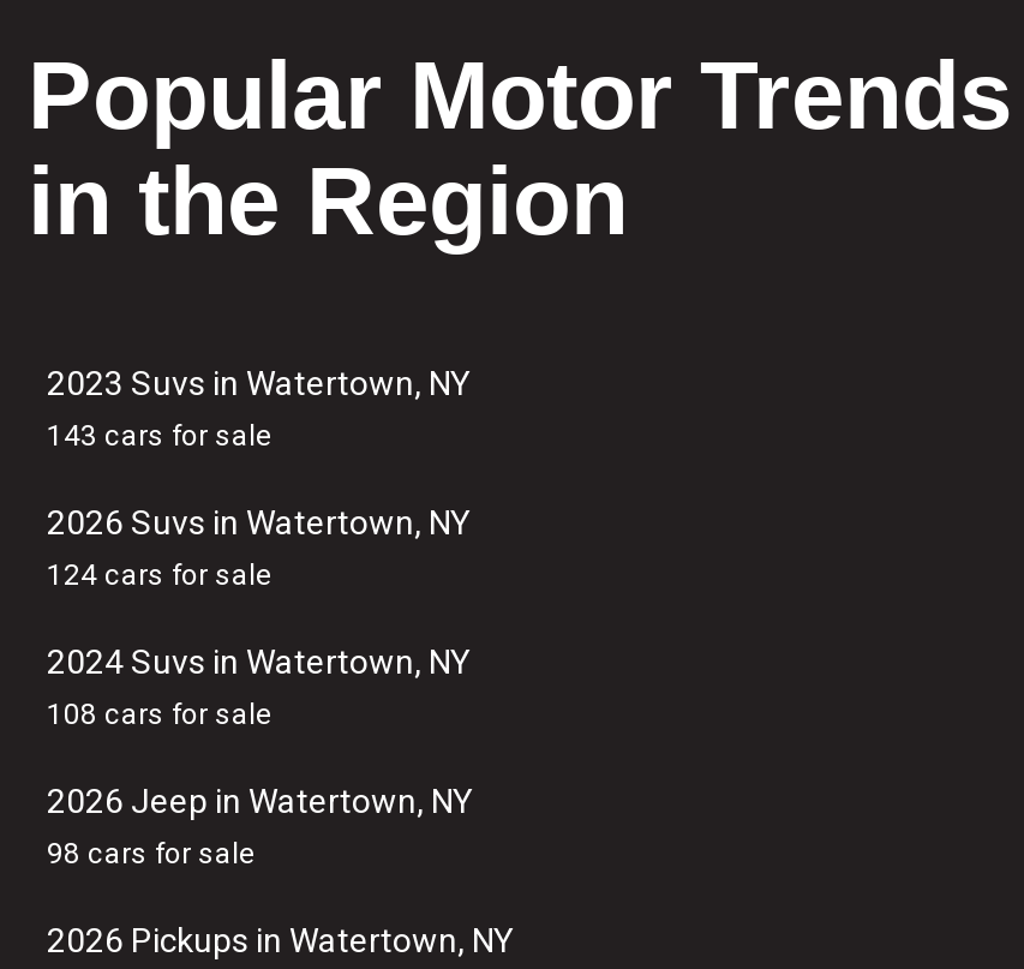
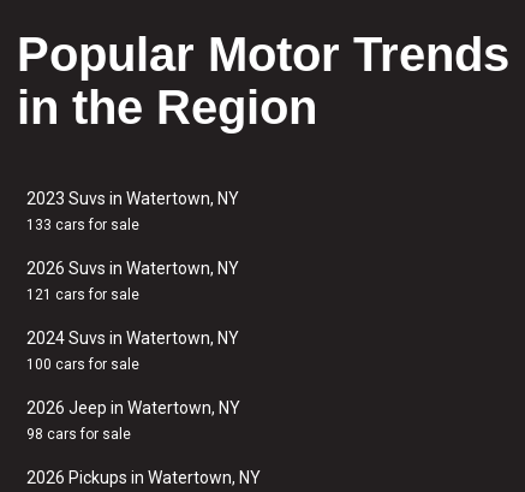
[47,419,273,453] 143 cars for sale -> [26,217,139,233] 133 cars for sale
[47,558,273,592] 124 cars for sale -> [26,286,139,303] 121 cars for sale
[47,698,273,731] 108 cars for sale -> [26,356,139,373] 100 cars for sale

